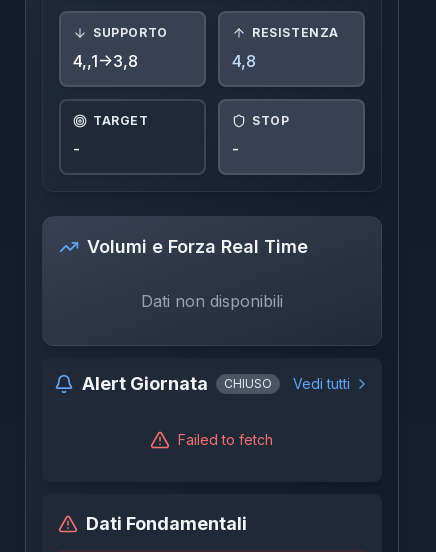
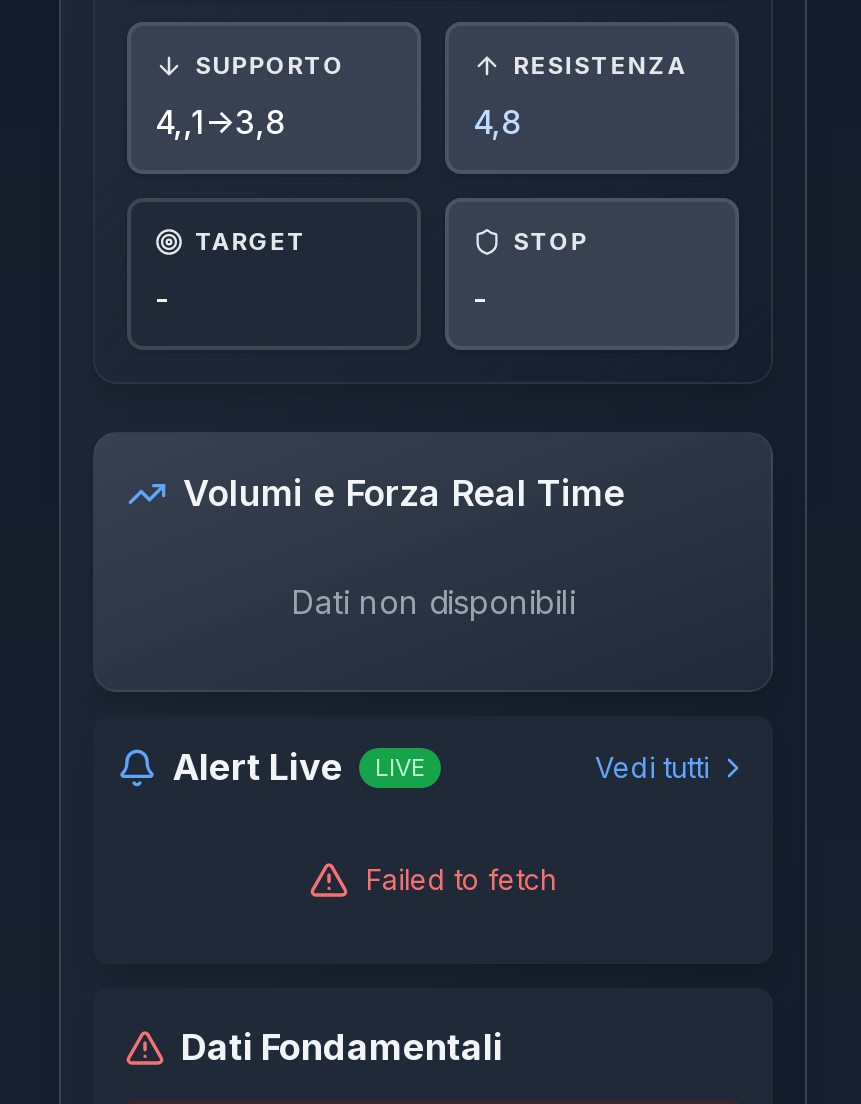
[82,373,272,394] Alert Giornata | CHIUSO -> [173,747,425,789] Alert Live | LIVE

